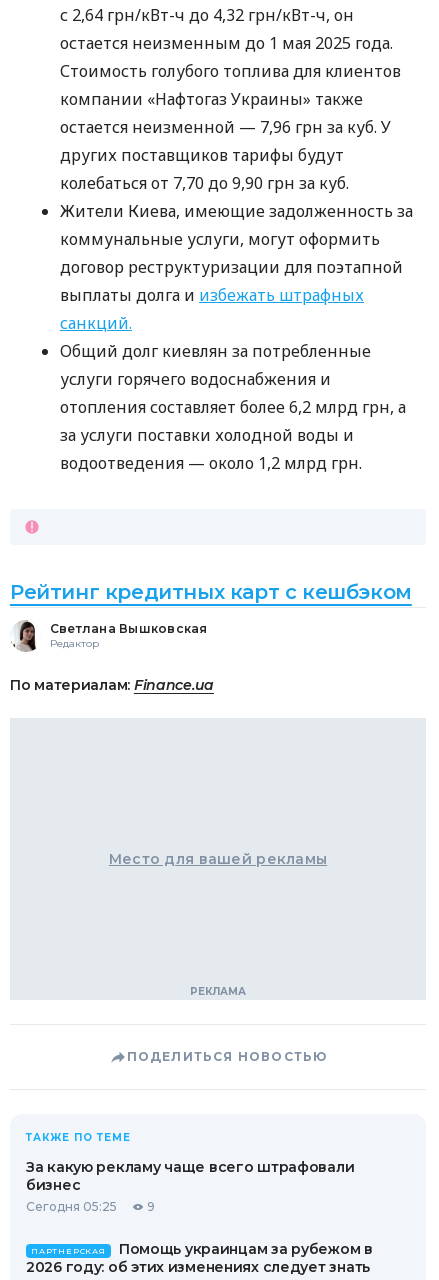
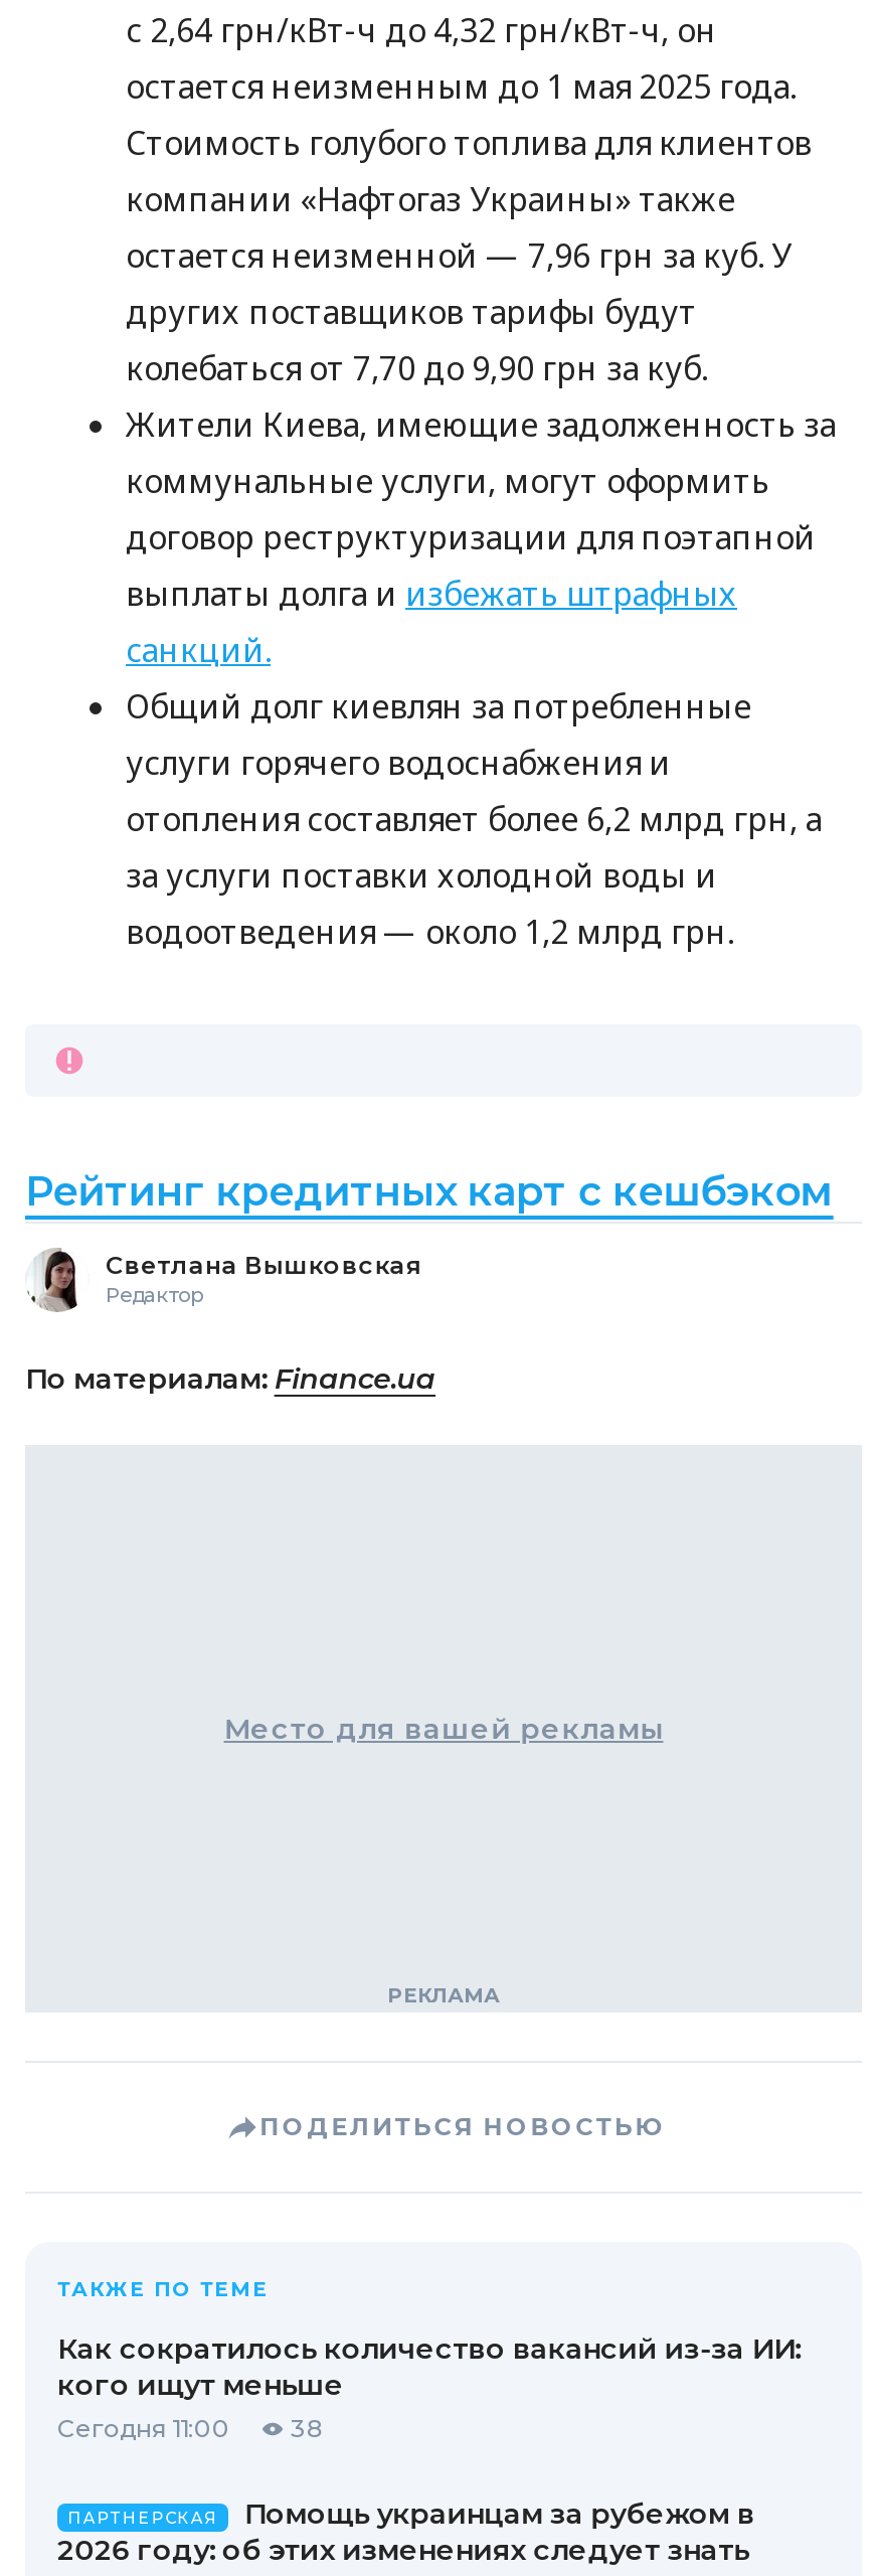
[26,1158,354,1214] За какую рекламу чаще всего штрафовали | бизнес | Сегодня 05:25 | 9 -> [57,2331,800,2444] Как сократилось количество вакансий из-за ИИ: | кого ищут меньше | Сегодня 11:00 | 38

